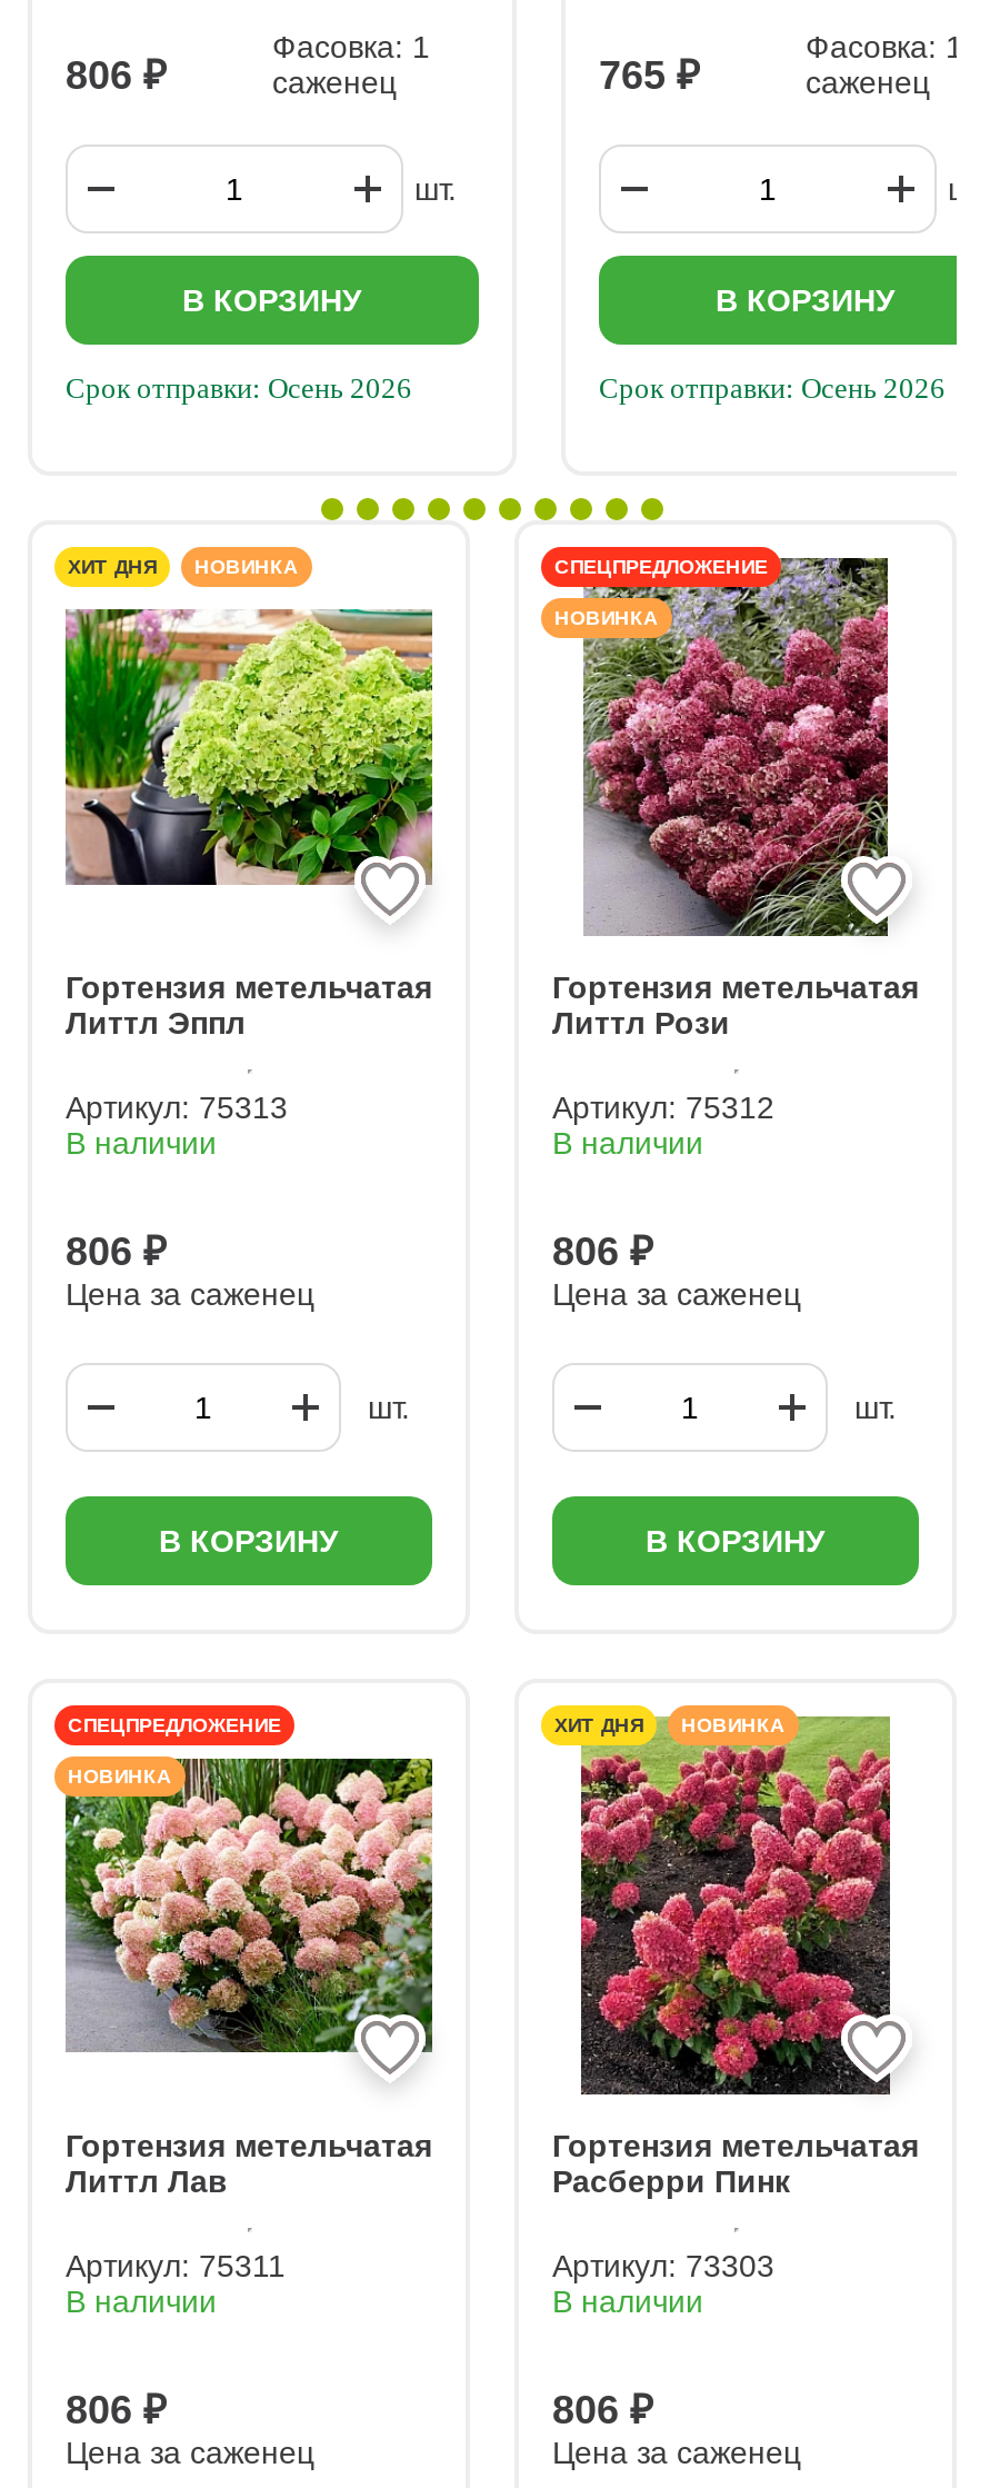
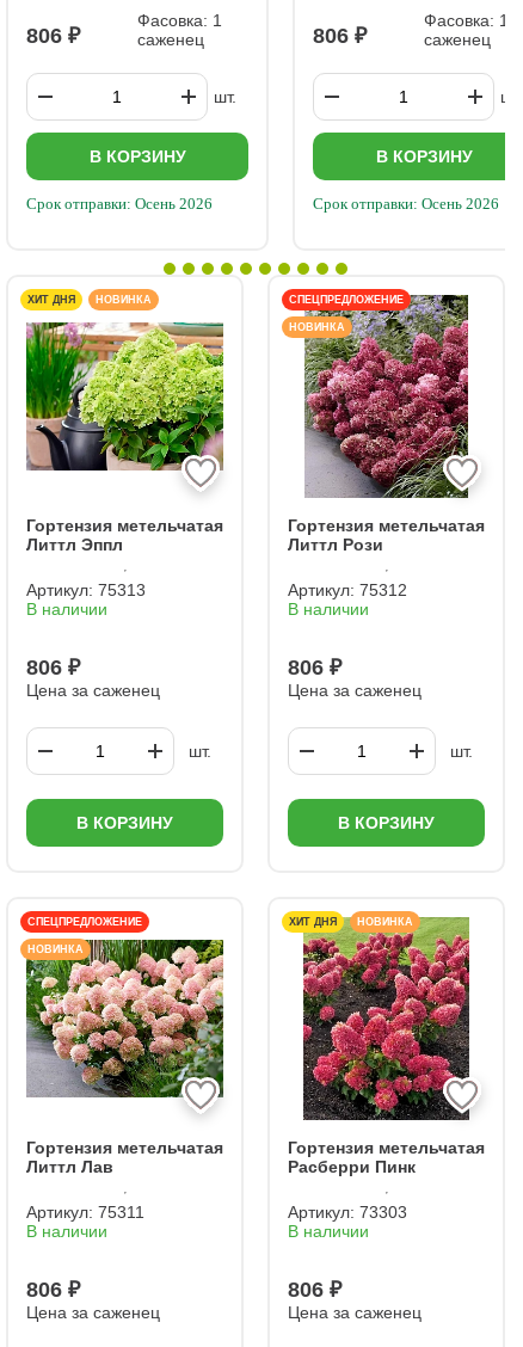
[599,53,666,98] 765 -> [313,24,349,48] 806

